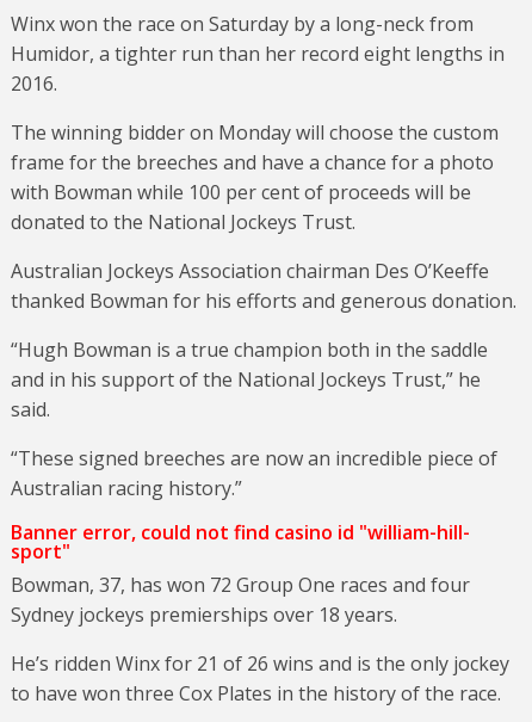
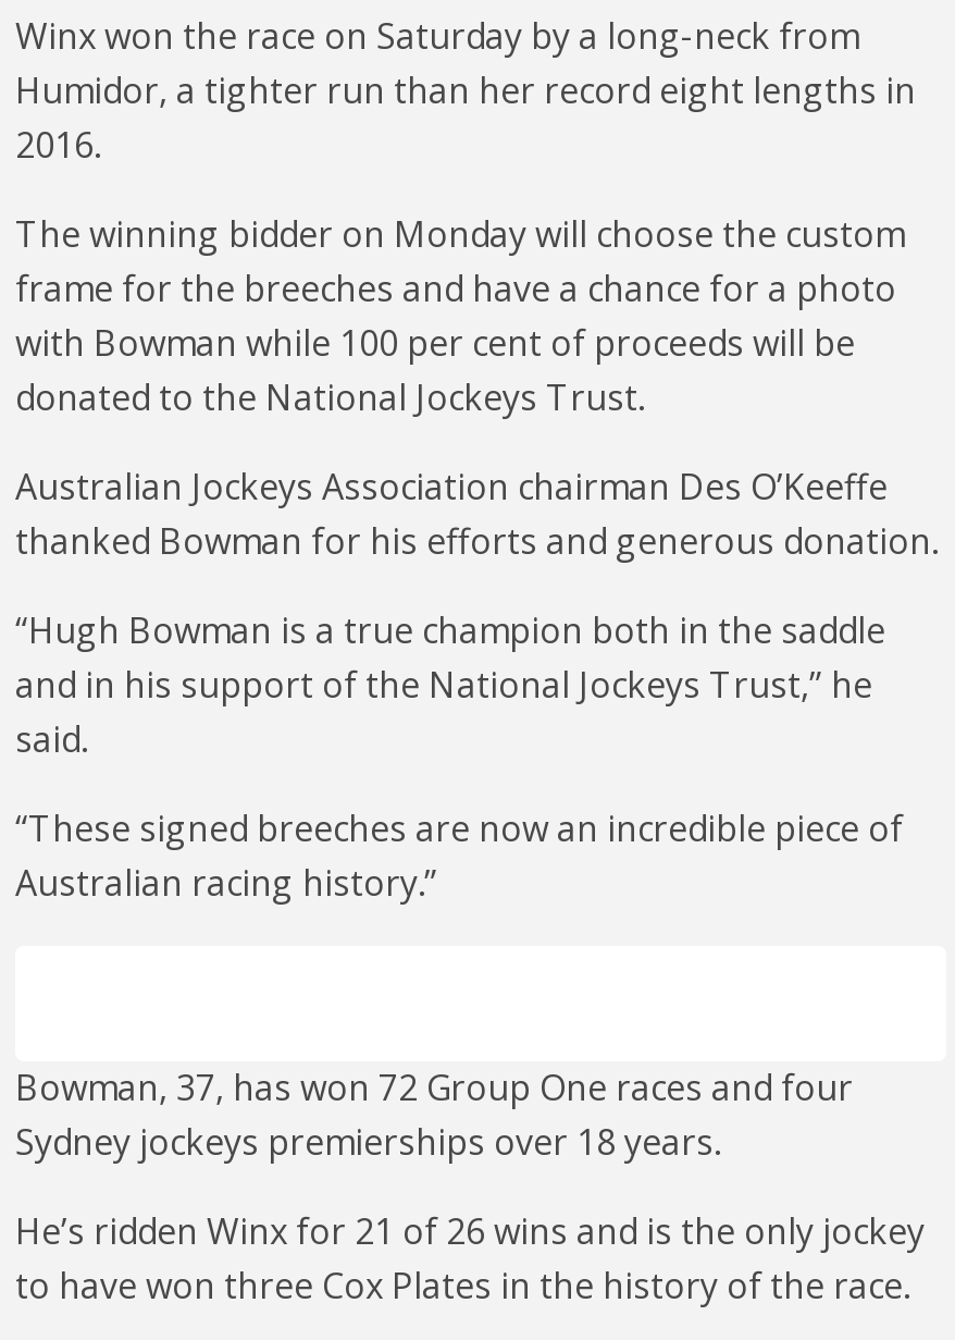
[11,520,470,565] Banner error, could not find casino id "william-hill- | sport" -> none

